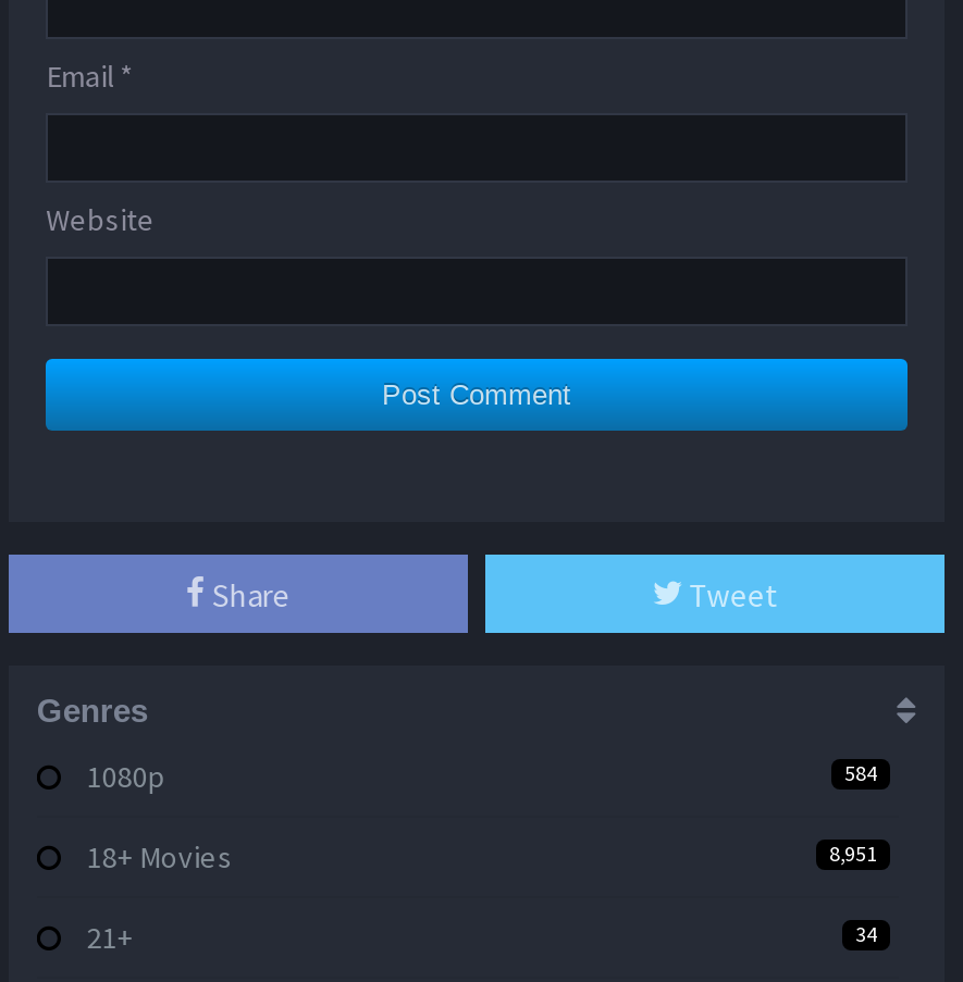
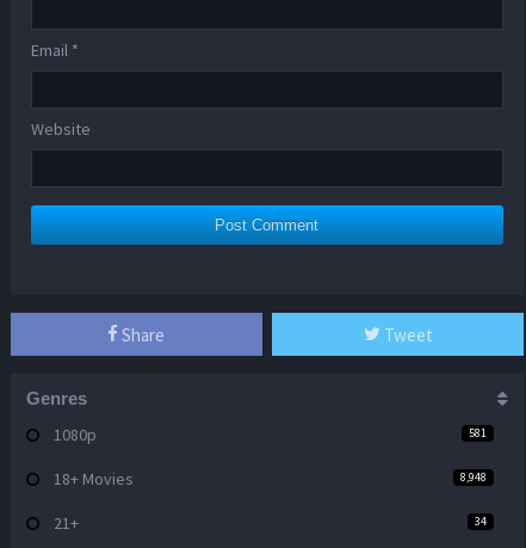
[844,760,877,788] 584 -> [469,425,487,441] 581
[829,840,877,868] 8,951 -> [460,469,487,485] 8,948

